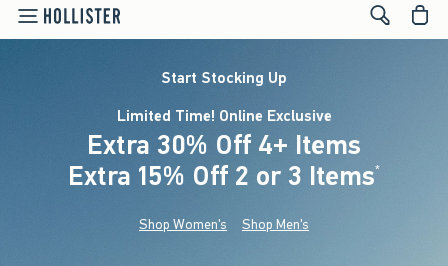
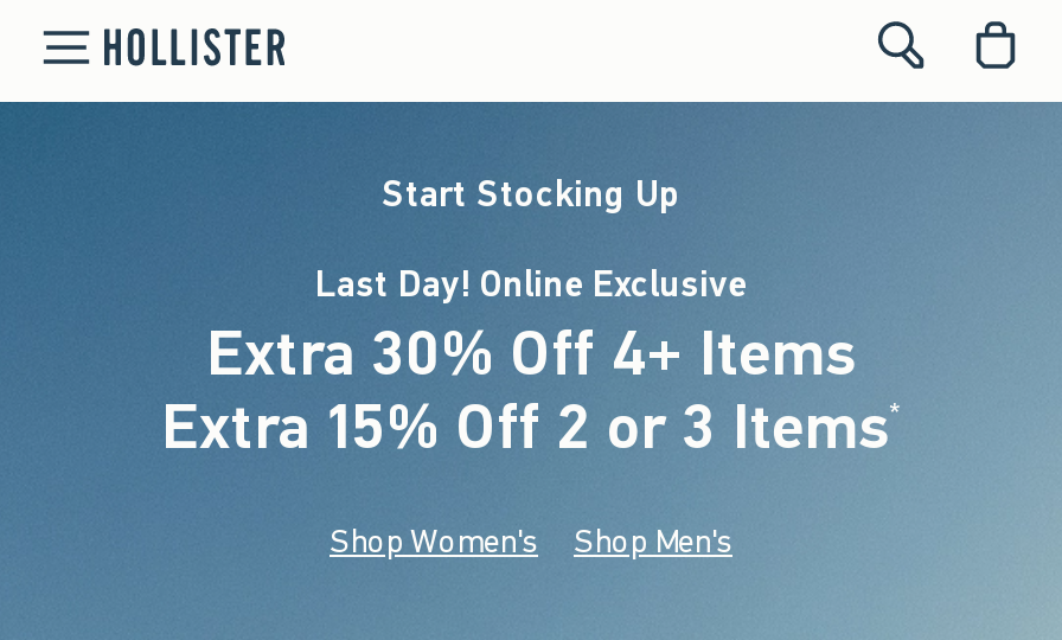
[116,106,331,126] Limited Time! Online Exclusive -> [315,261,747,308] Last Day! Online Exclusive

